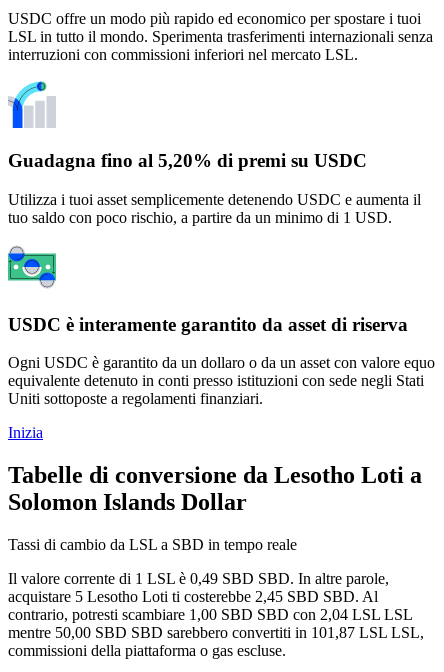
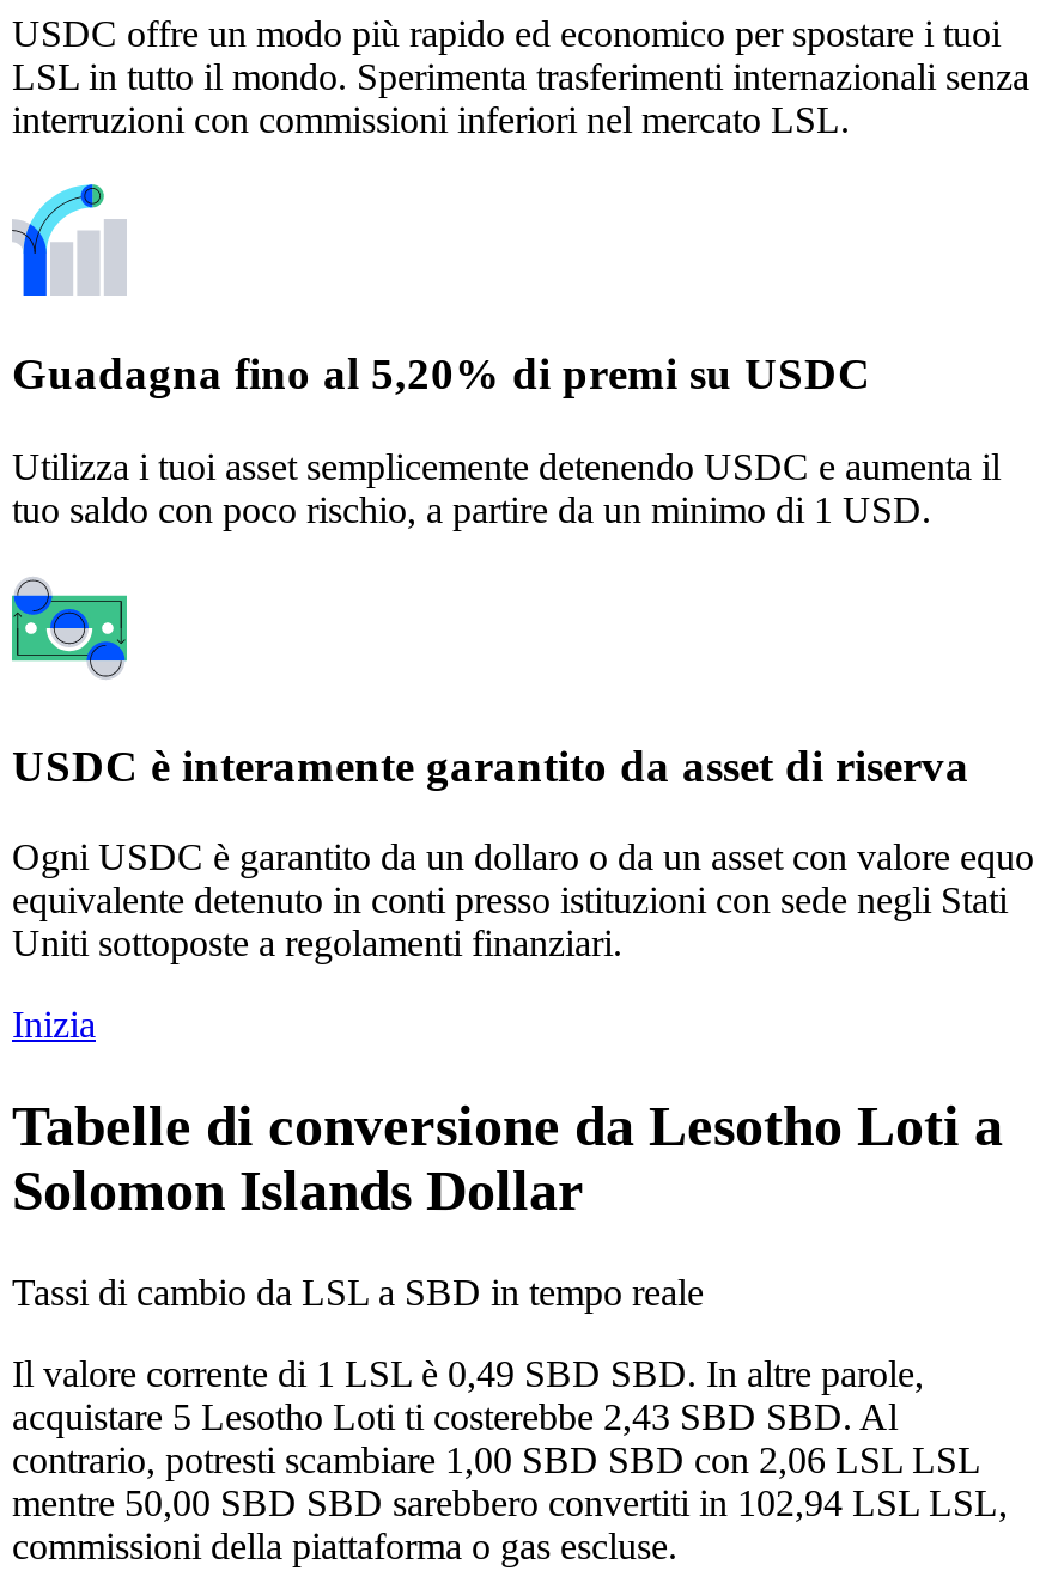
[8,588,378,605] acquistare 5 Lesotho Loti ti costerebbe 2,45 SBD SBD. Al -> [12,1397,898,1438] acquistare 5 Lesotho Loti ti costerebbe 2,43 SBD SBD. Al
[8,606,412,623] contrario, potresti scambiare 1,00 SBD SBD con 2,04 LSL LSL -> [12,1440,979,1481] contrario, potresti scambiare 1,00 SBD SBD con 2,06 LSL LSL
[8,624,424,641] mentre 50,00 SBD SBD sarebbero convertiti in 101,87 LSL LSL, -> [12,1483,1008,1524] mentre 50,00 SBD SBD sarebbero convertiti in 102,94 LSL LSL,

